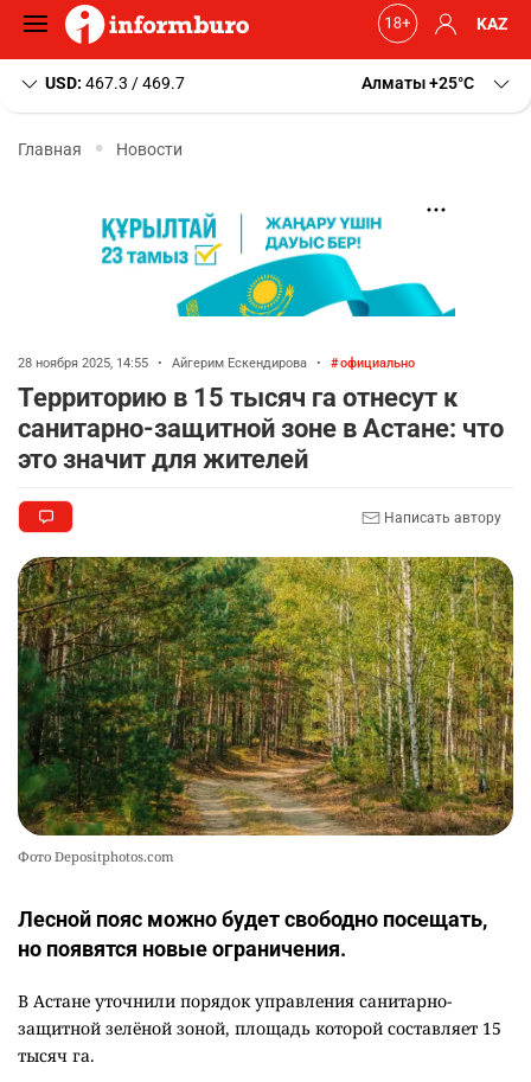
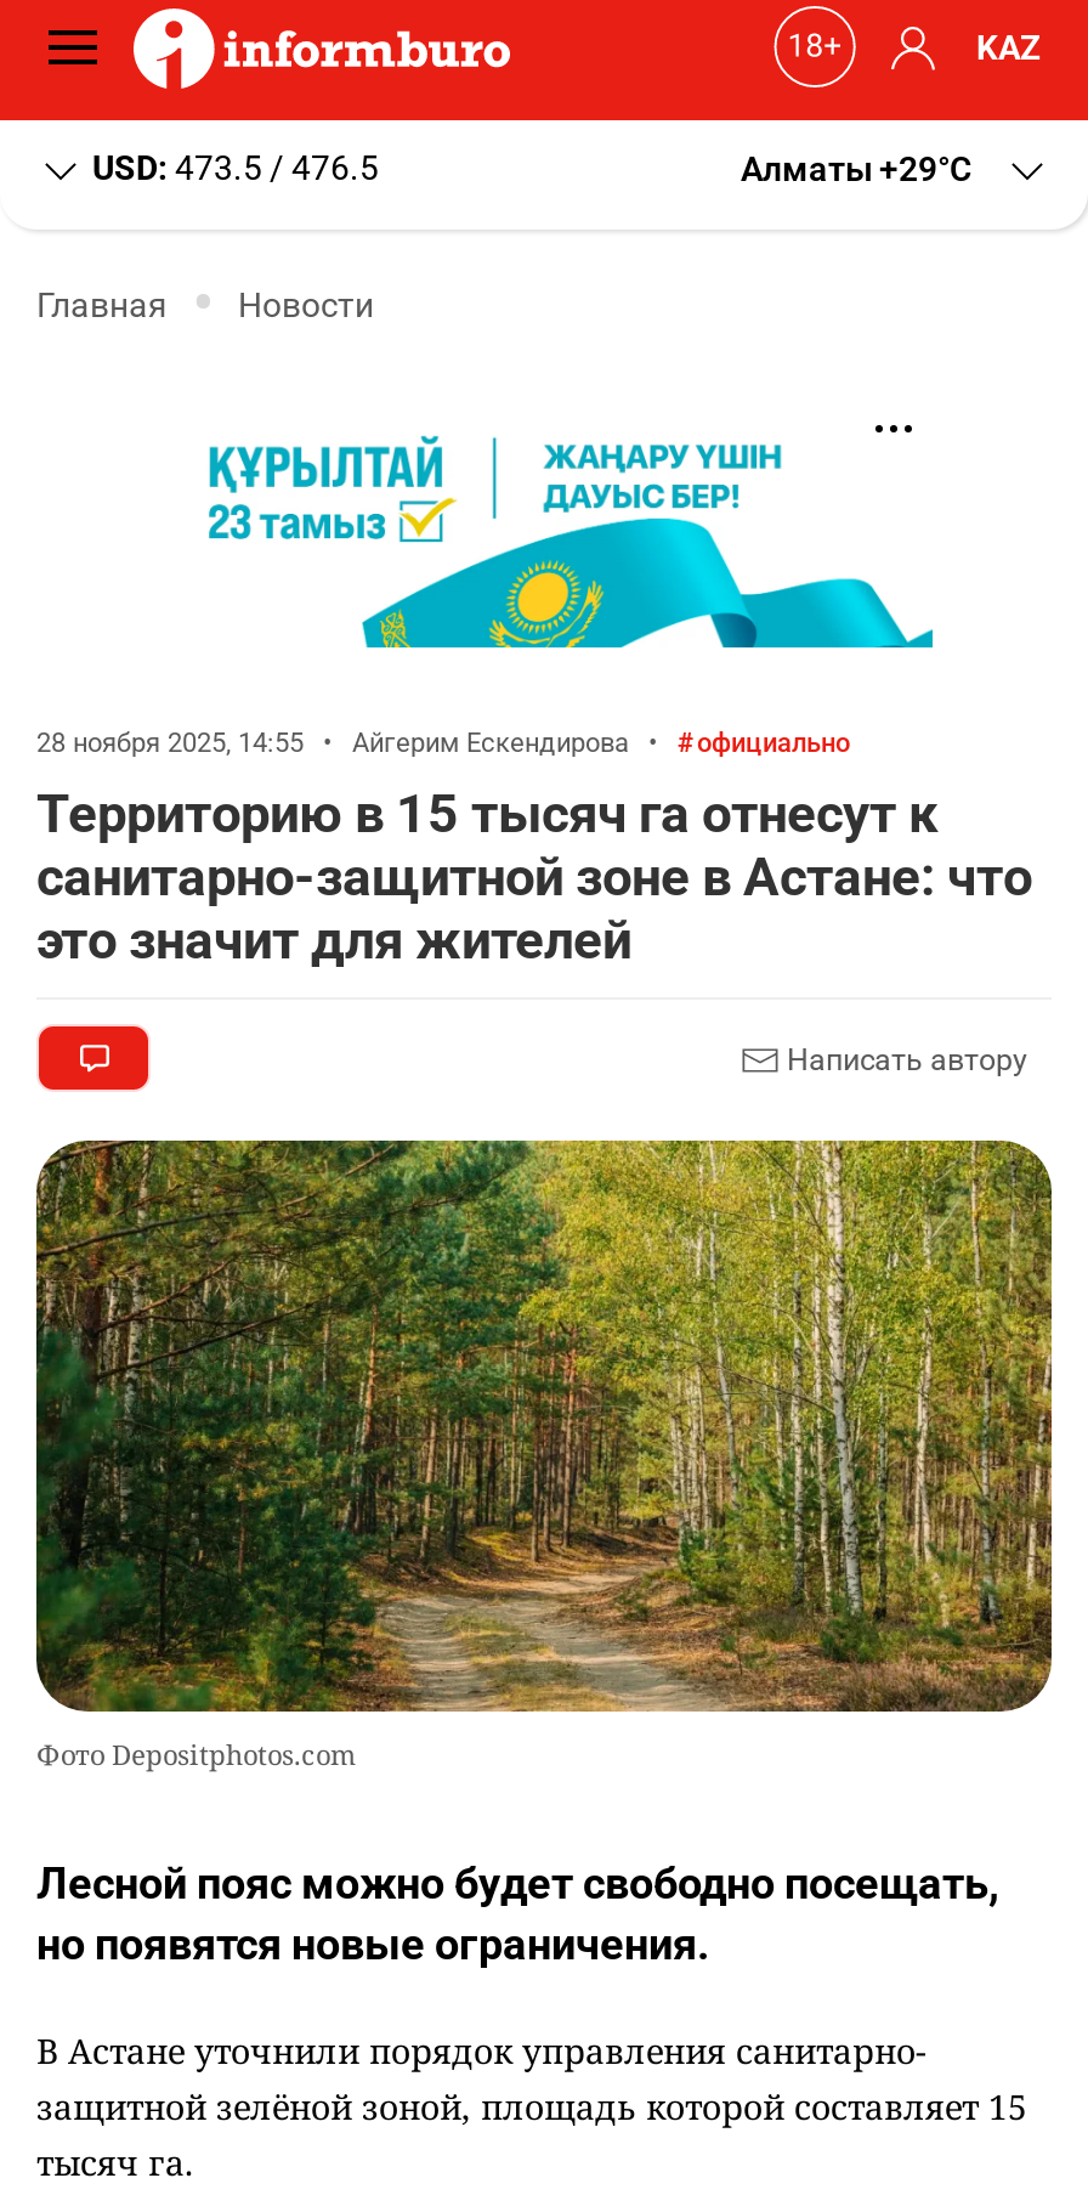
[45,73,185,92] USD: 467.3 / 469.7 -> [92,149,379,188] USD: 473.5 / 476.5
[362,73,474,92] Алматы +25 C -> [741,149,971,188] Алматы +29 C

